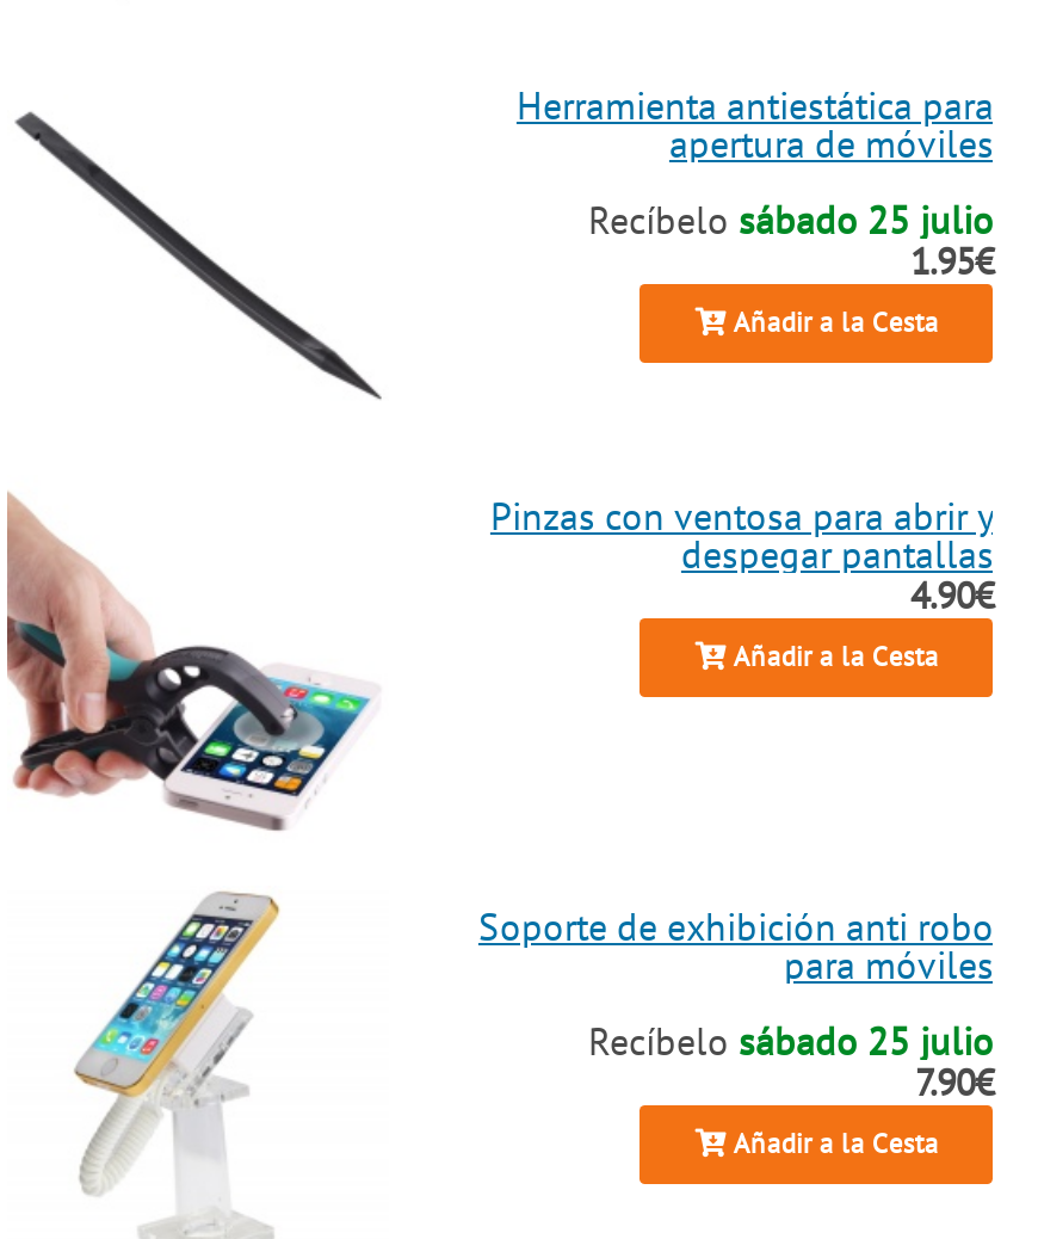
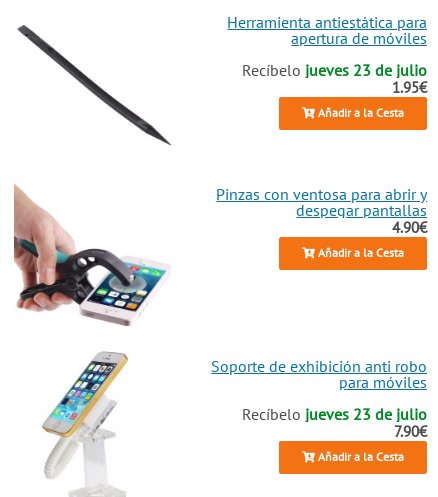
[588,197,994,244] Recíbelo sábado 25 julio -> [242,60,427,80] Recíbelo jueves 23 de julio
[588,1018,994,1066] Recíbelo sábado 25 julio -> [242,404,427,424] Recíbelo jueves 23 de julio

